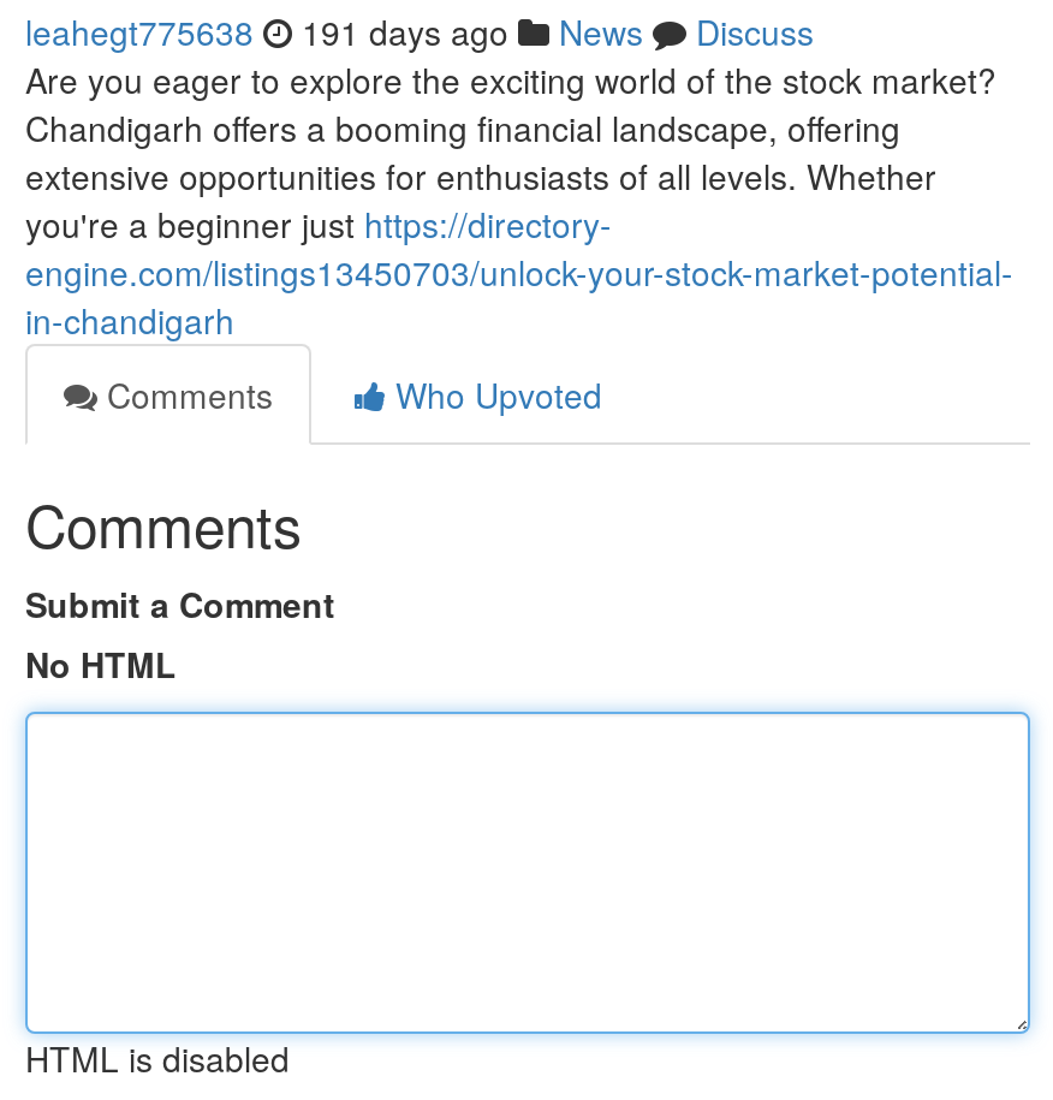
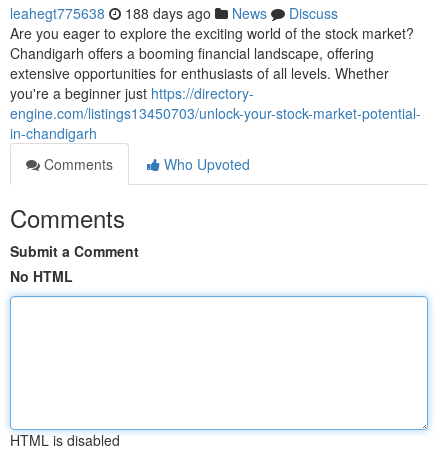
[25,7,814,55] leahegt775638 191 days ago News Discuss -> [10,3,338,23] leahegt775638 188 days ago News Discuss

